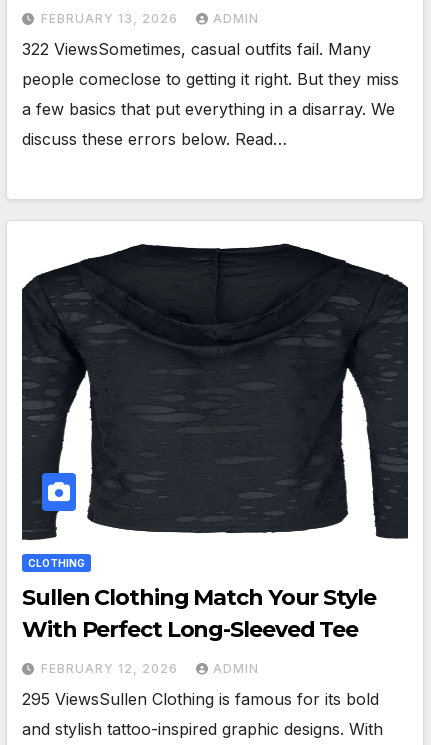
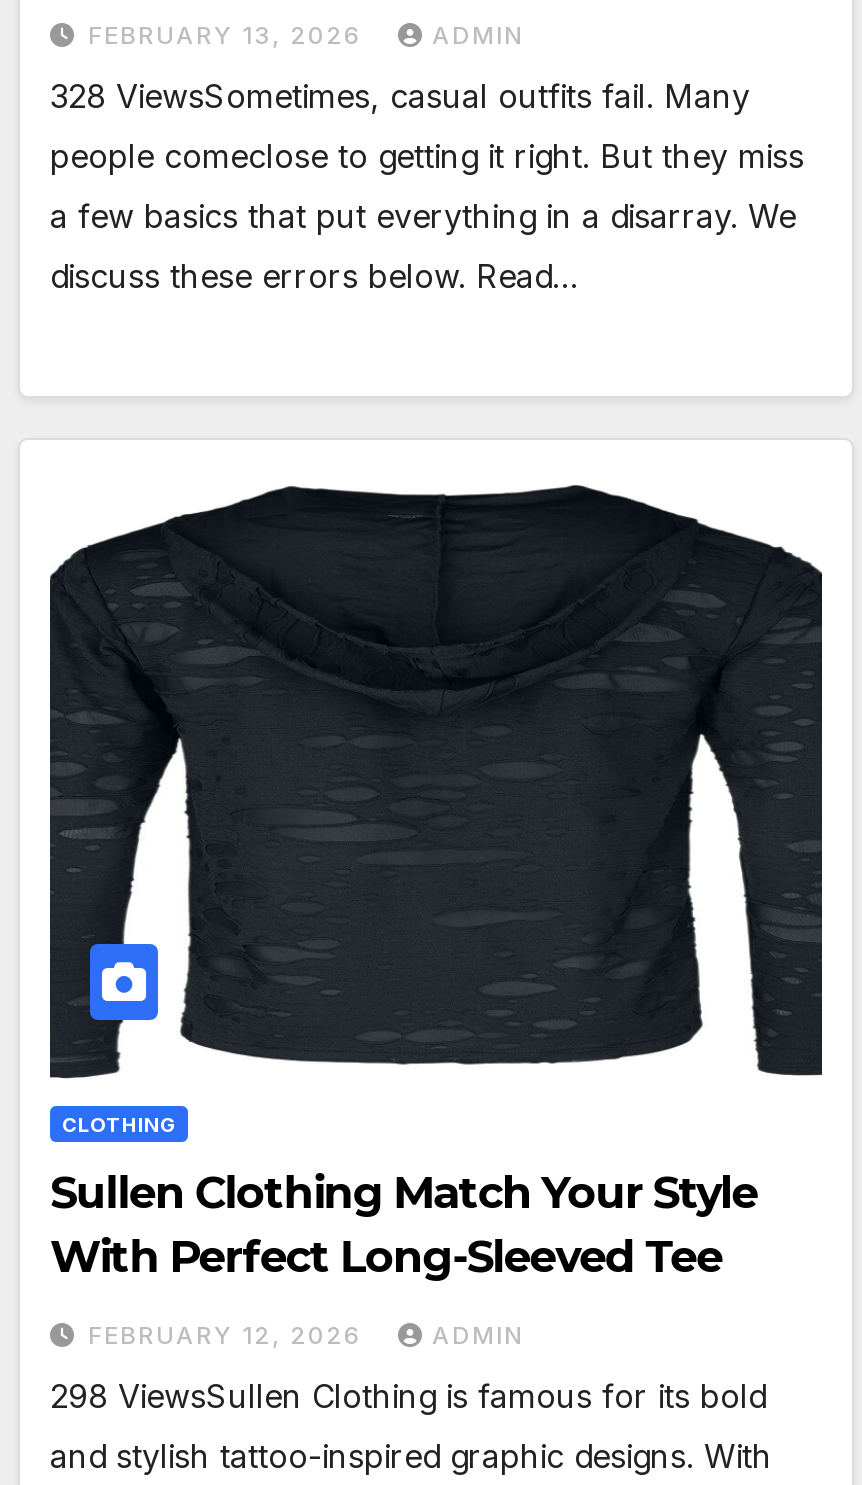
[22,38,371,58] 322 ViewsSometimes, casual outfits fail. Many -> [50,75,750,115] 328 ViewsSometimes, casual outfits fail. Many
[22,689,379,709] 295 ViewsSullen Clothing is famous for its bold -> [50,1376,766,1416] 298 ViewsSullen Clothing is famous for its bold

